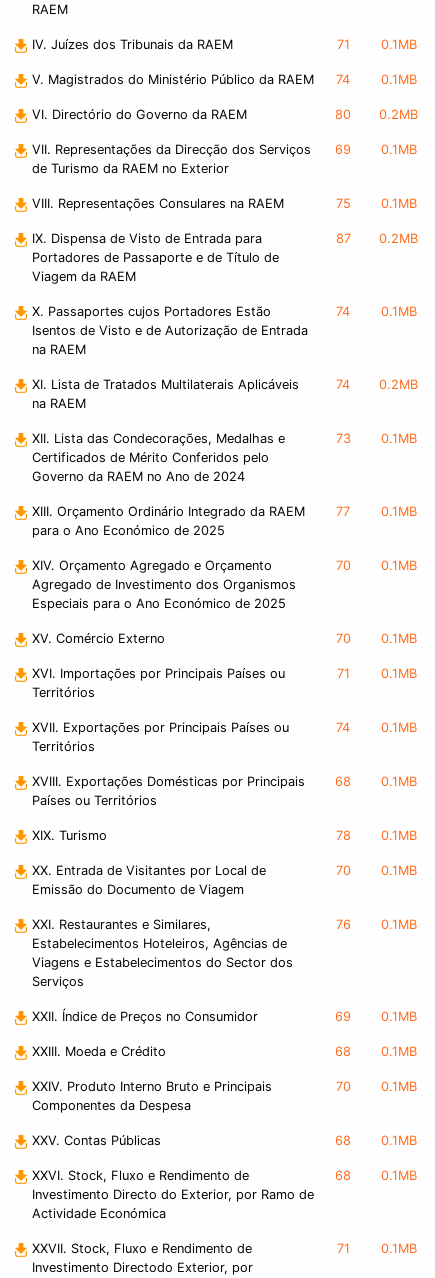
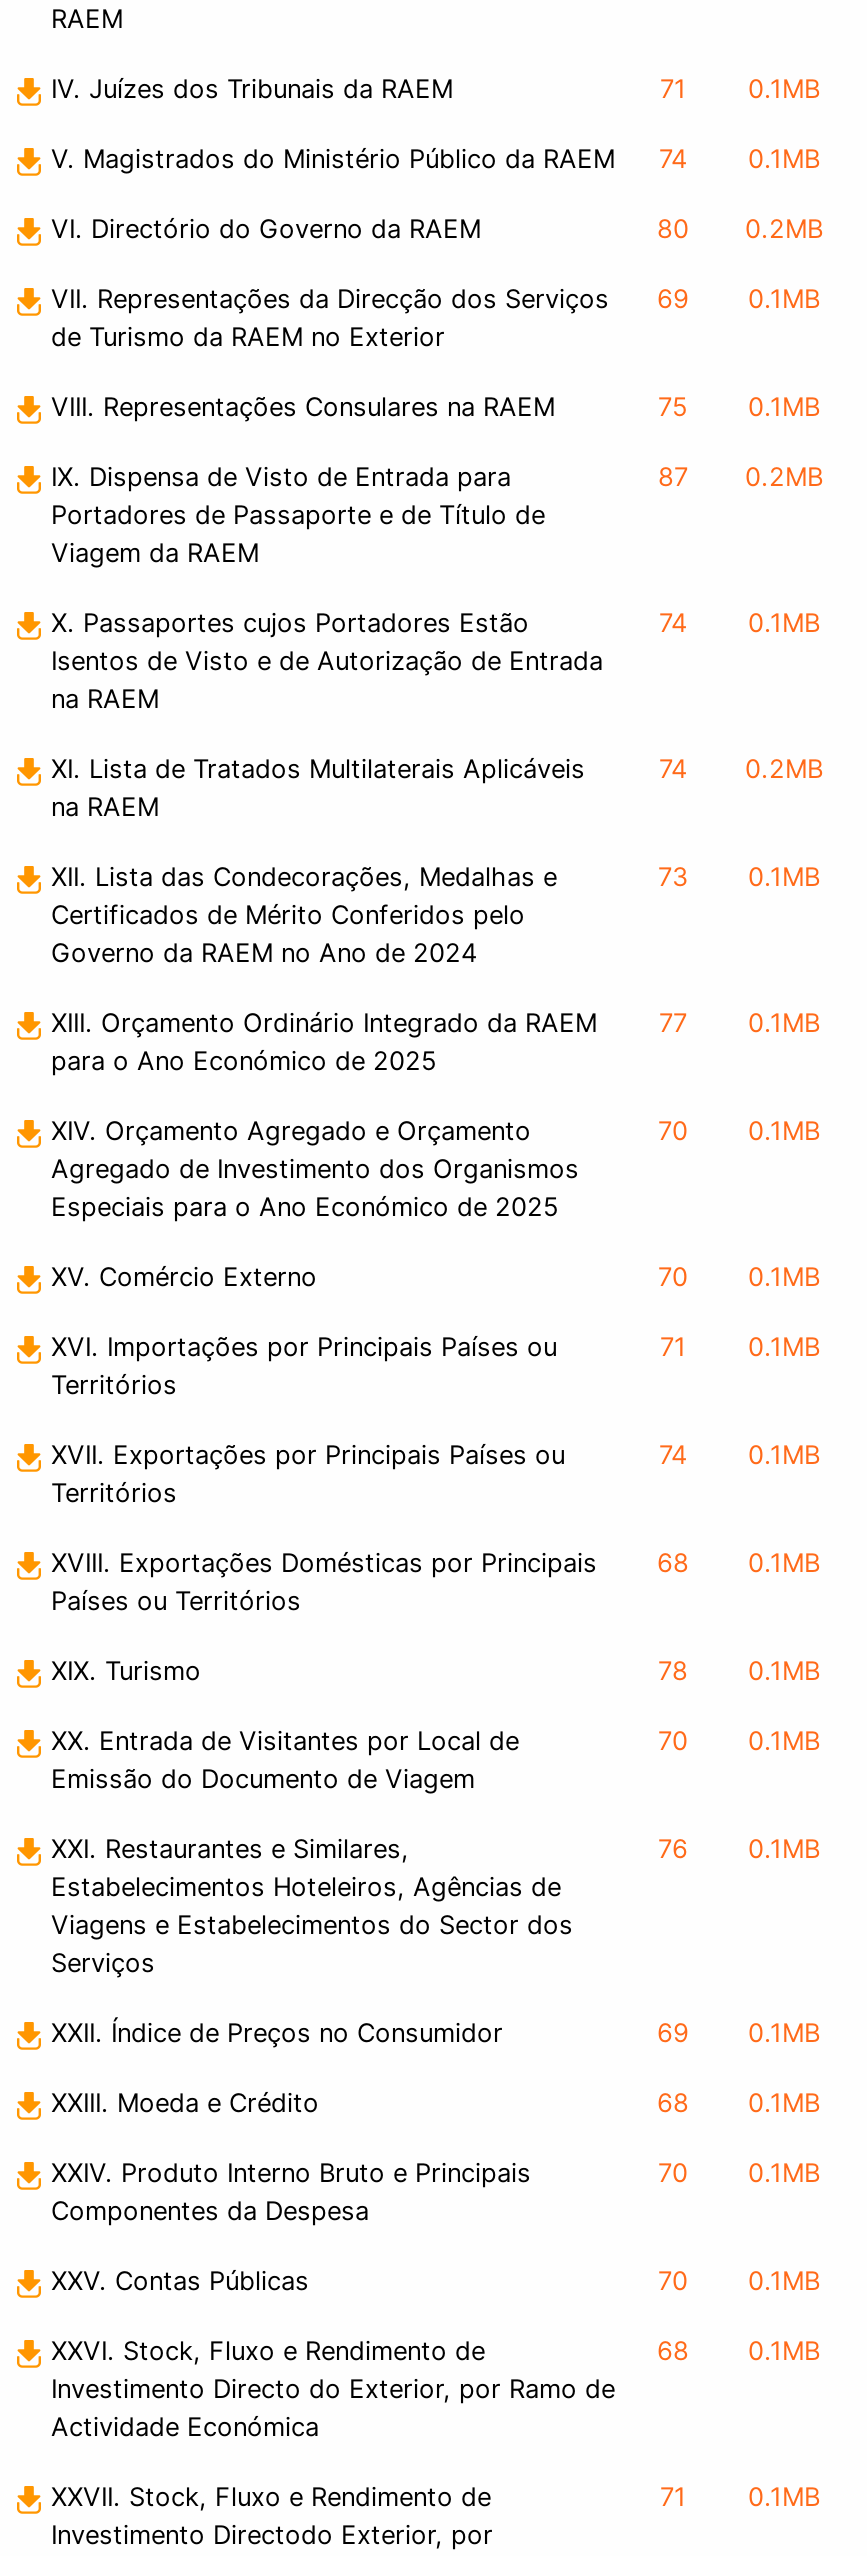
[335,1133,416,1148] 68 0.1MB -> [658,2266,820,2296] 70 0.1MB

